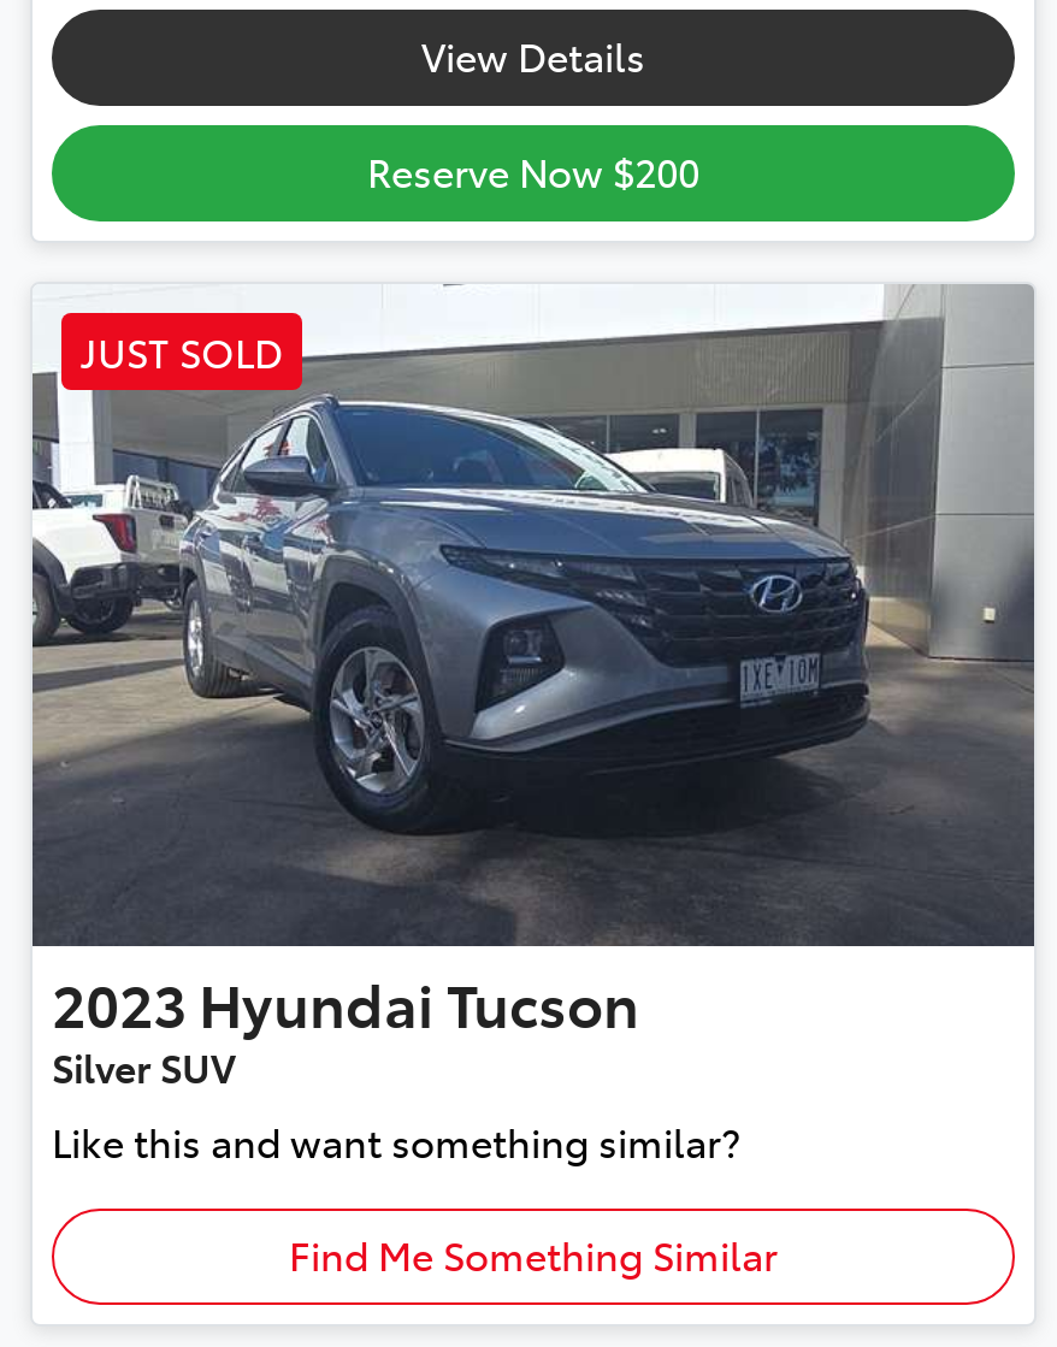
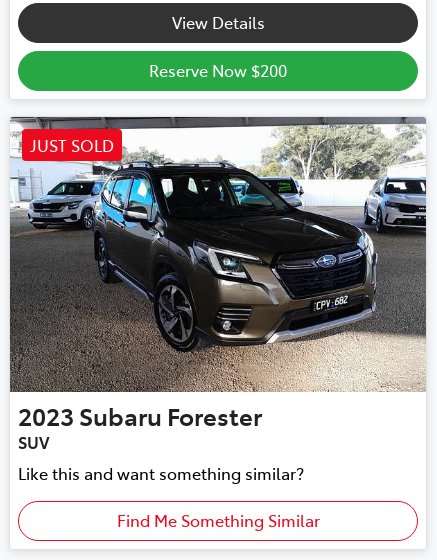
[30,283,1037,1092] [image] | 2023 Hyundai Tucson | Silver SUV -> [9,116,426,453] [image] | 2023 Subaru Forester | SUV

